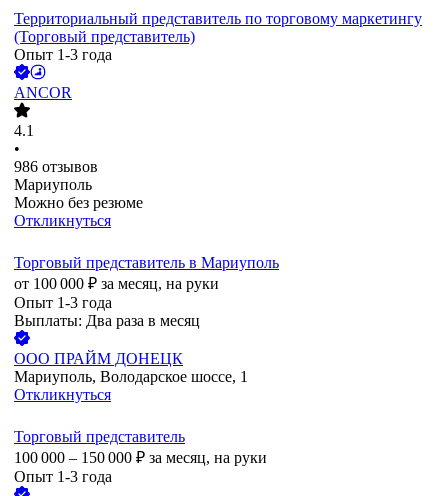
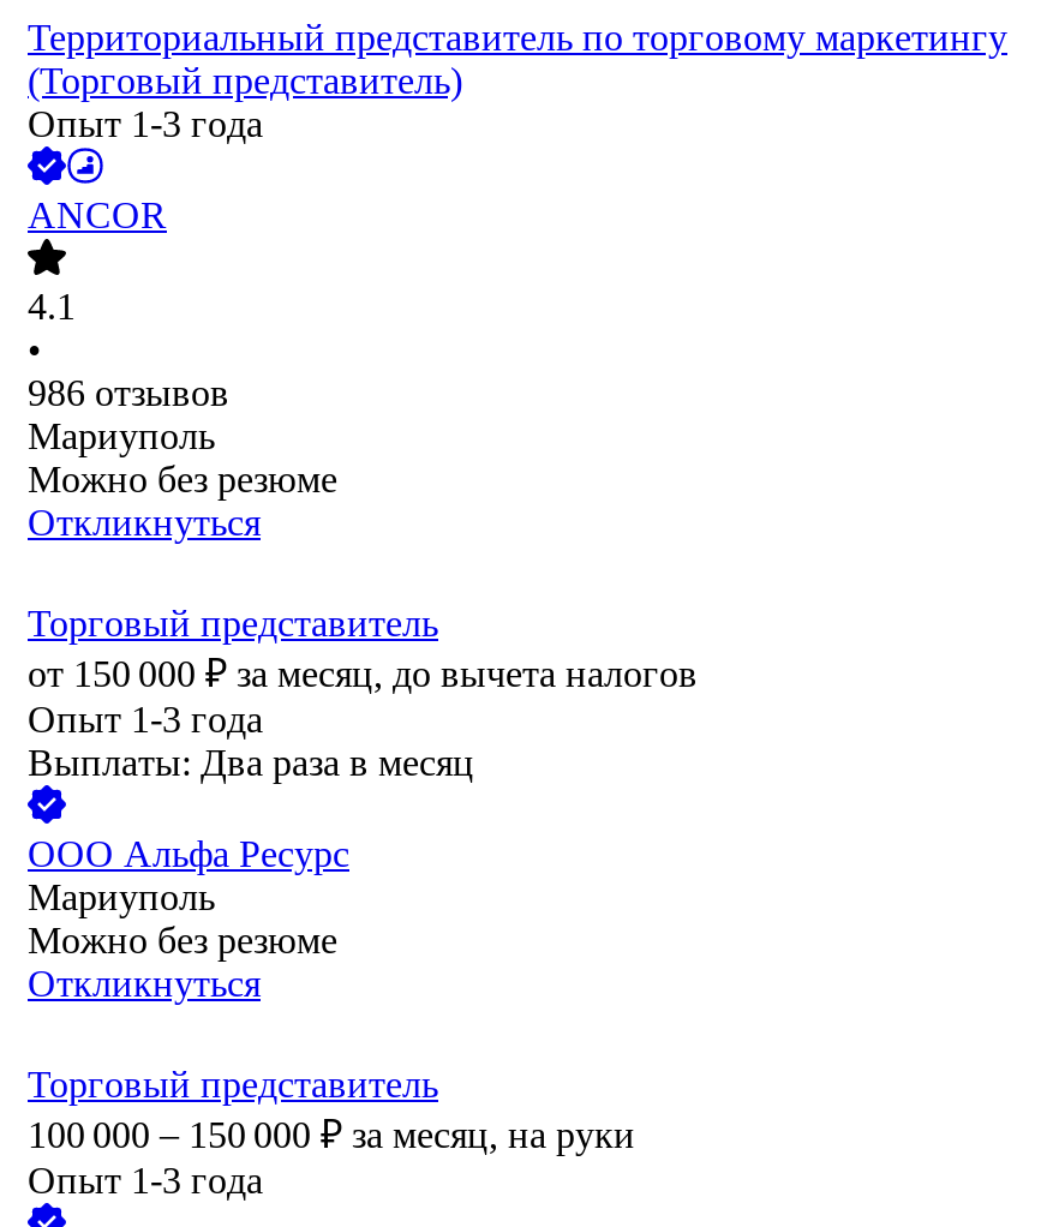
[14,254,279,292] Торговый представитель в Мариуполь | от 100 000 ₽ за месяц, на руки -> [28,603,698,695] Торговый представитель | от 150 000 ₽ за месяц, до вычета налогов
[14,350,248,385] ООО ПРАЙМ ДОНЕЦК | Мариуполь, Володарское шоссе, 1 -> [28,834,349,961] ООО Альфа Ресурс | Мариуполь | Можно без резюме

